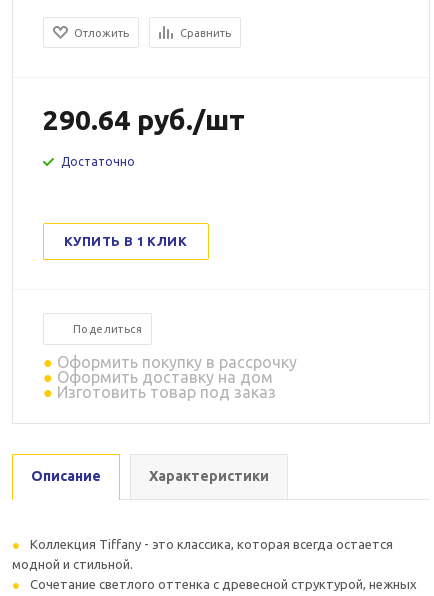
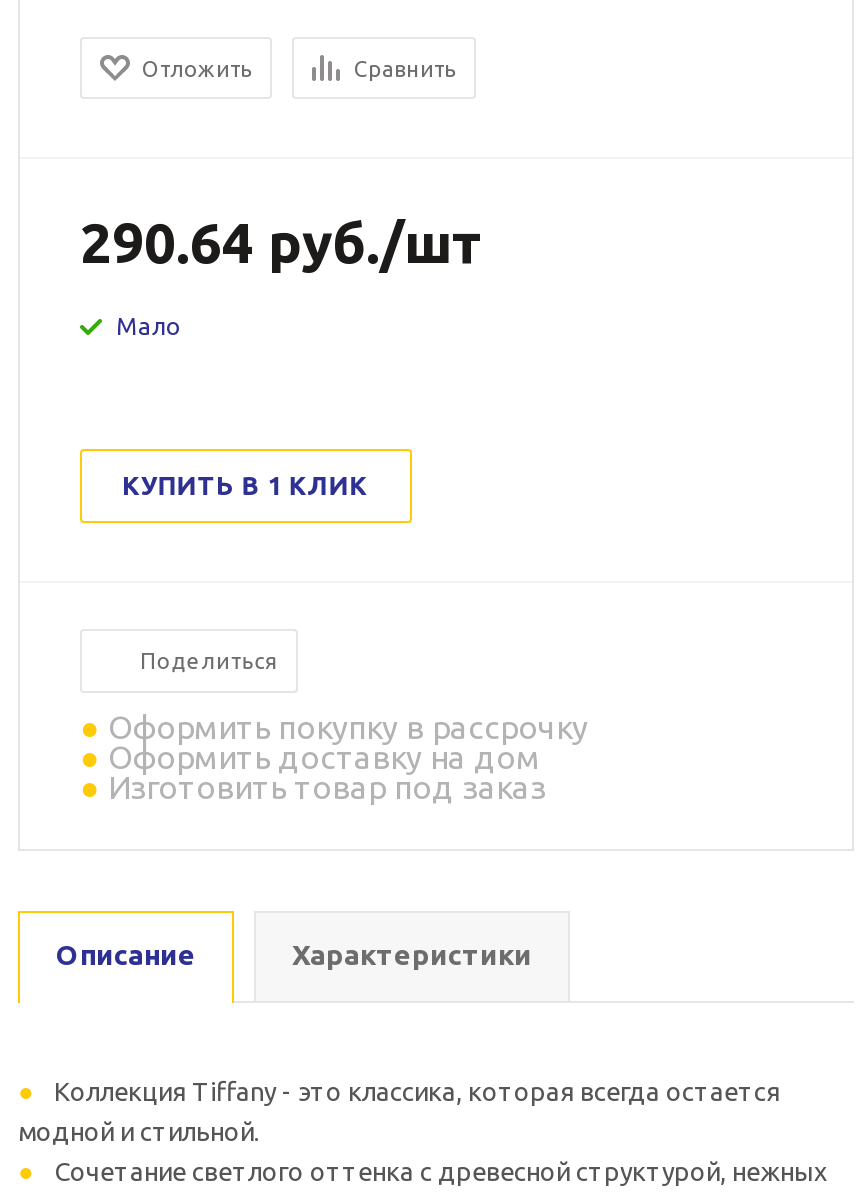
[61,155,135,168] Достаточно -> [116,313,182,339] Мало

